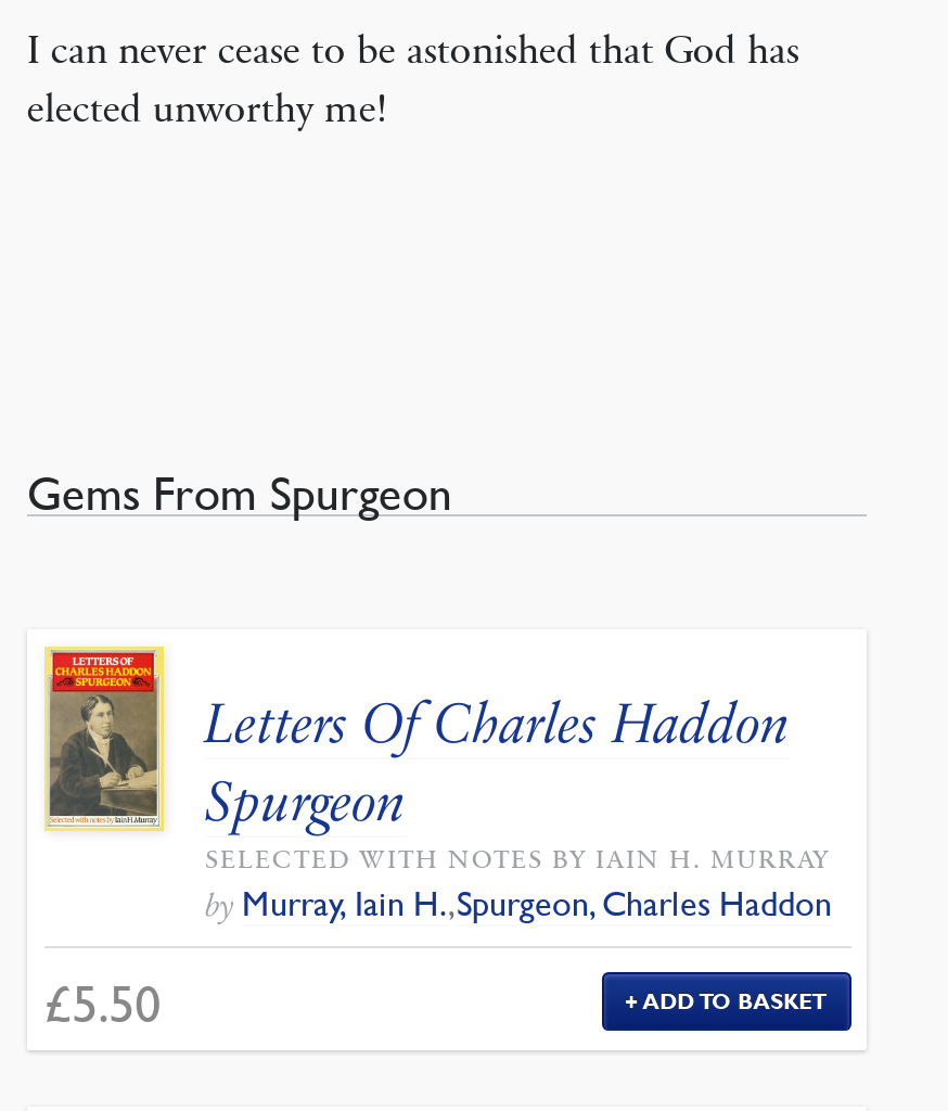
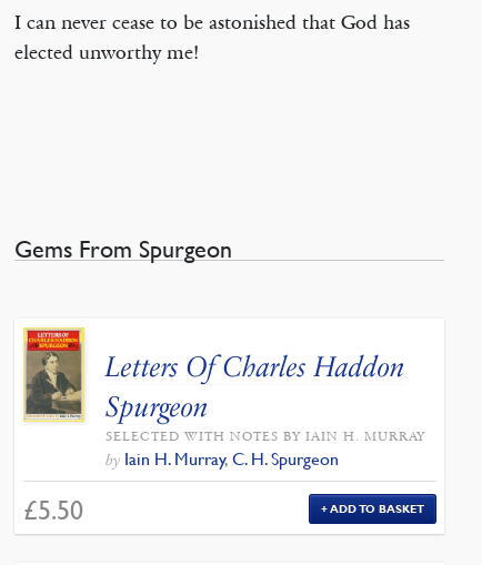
[205,880,832,924] by Murray, Iain H.,Spurgeon, Charles Haddon -> [106,447,339,469] by Iain H. Murray,C. H. Spurgeon

